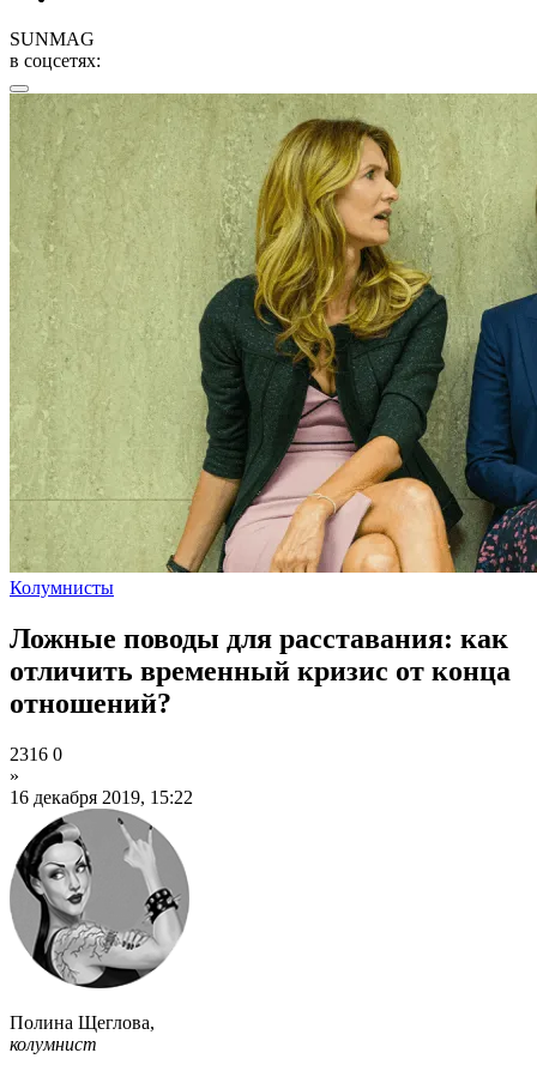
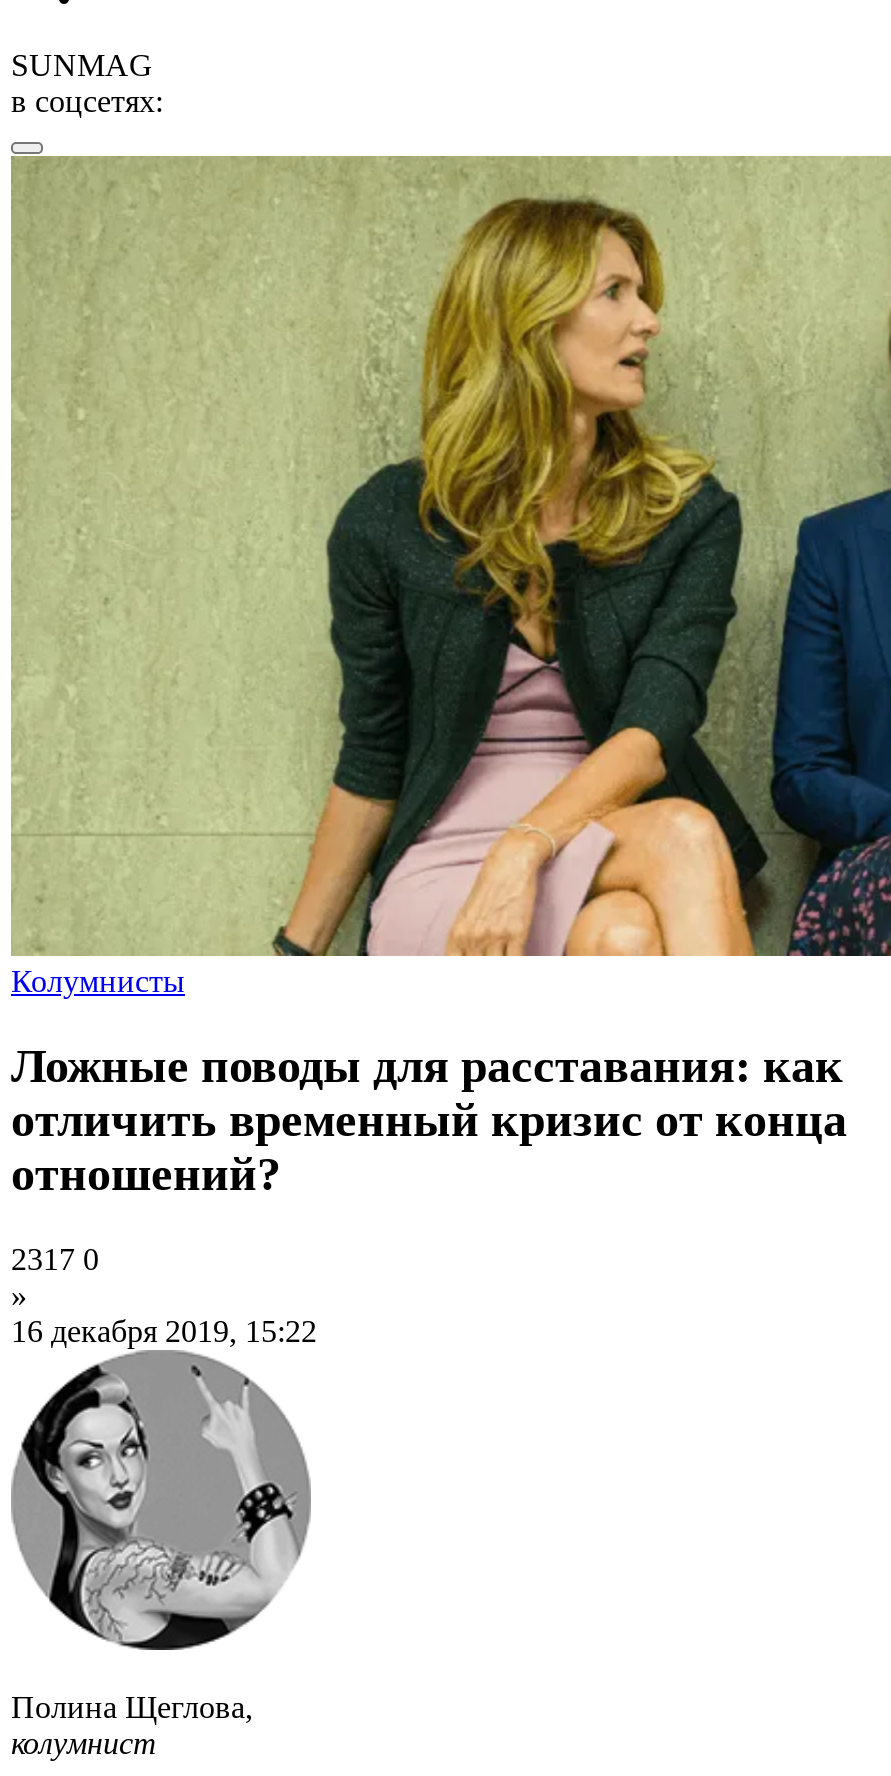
[10,744,62,764] 2316 0 -> [11,1242,99,1276] 2317 0

